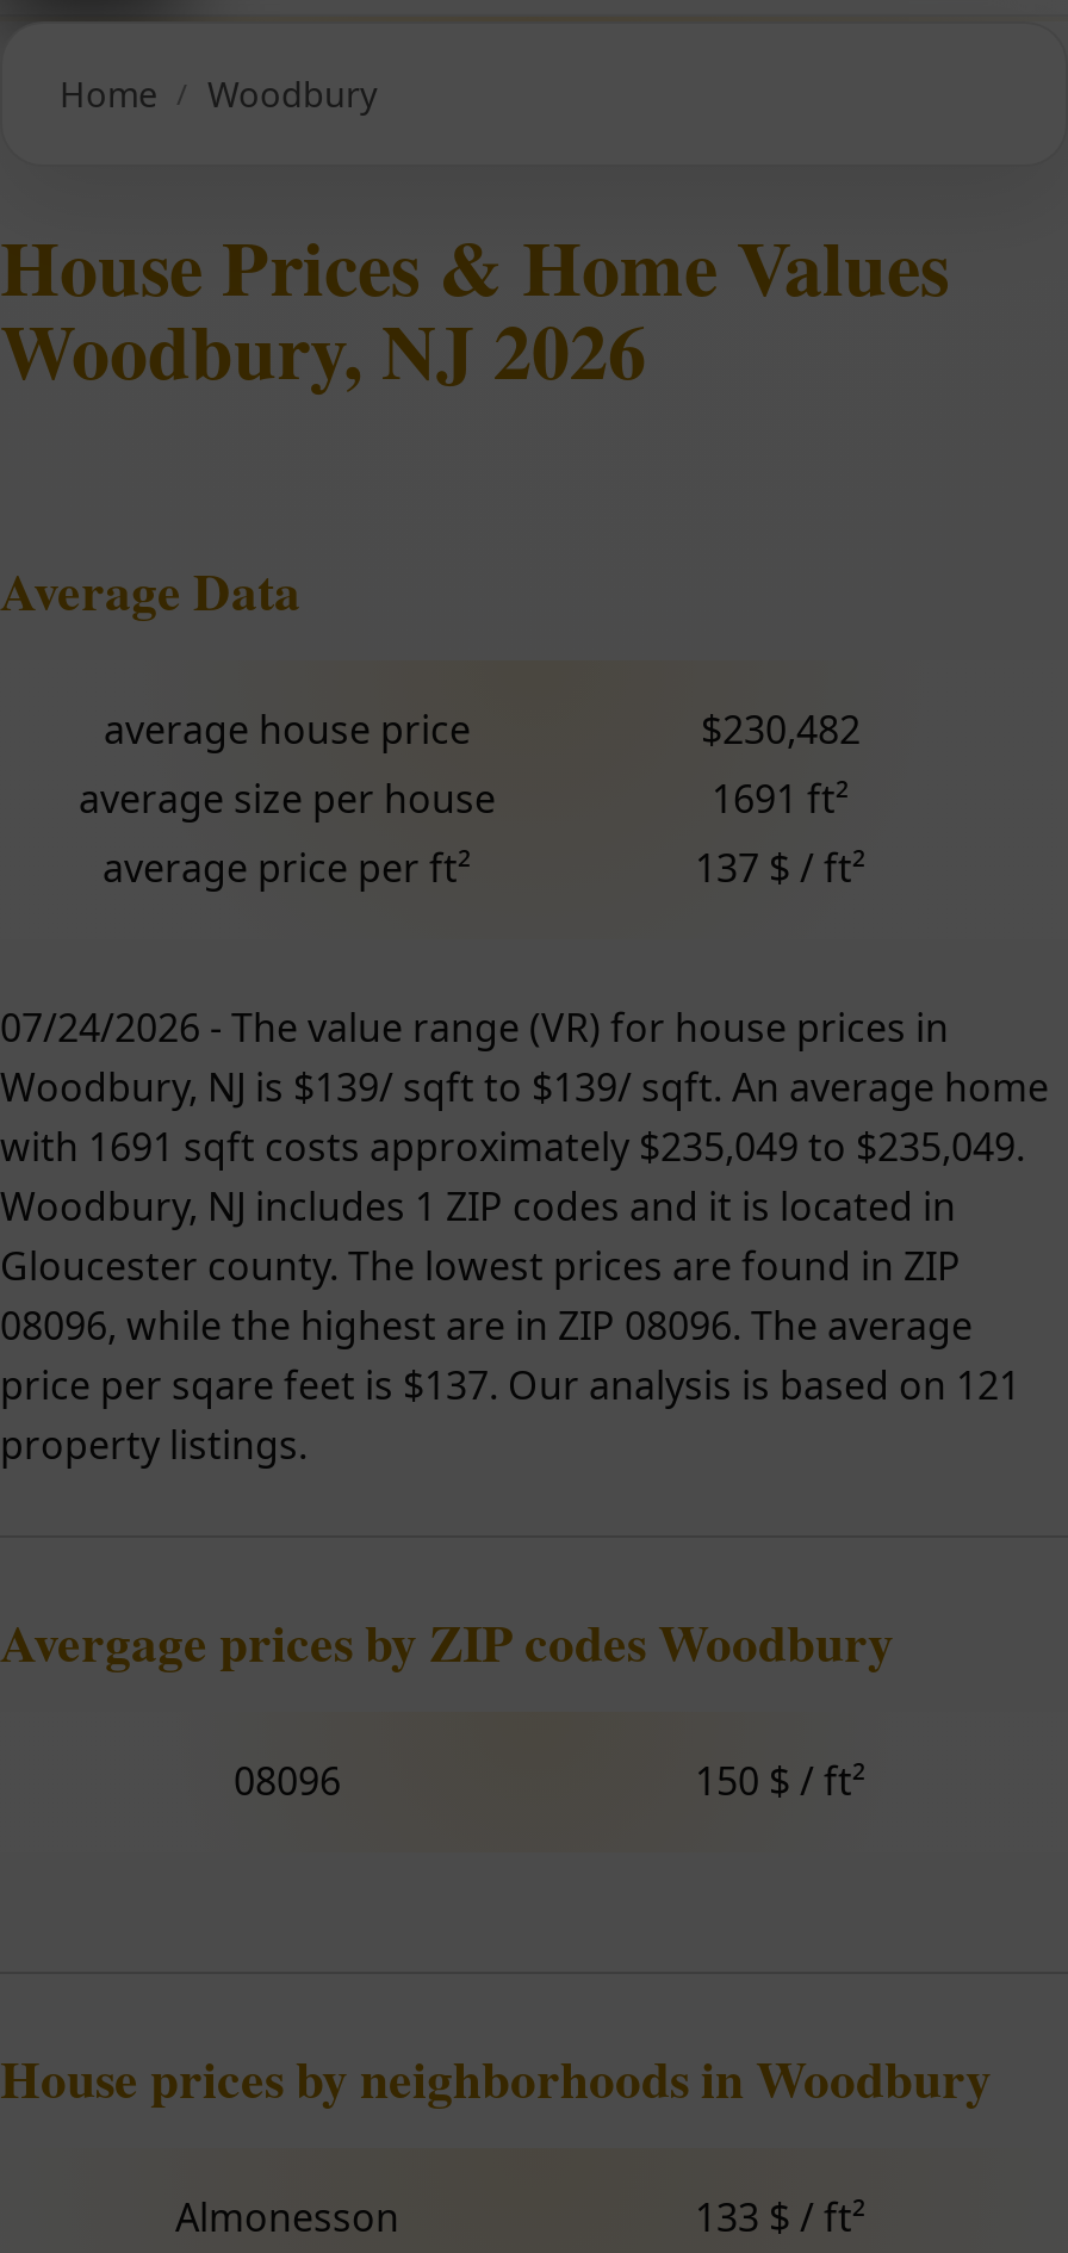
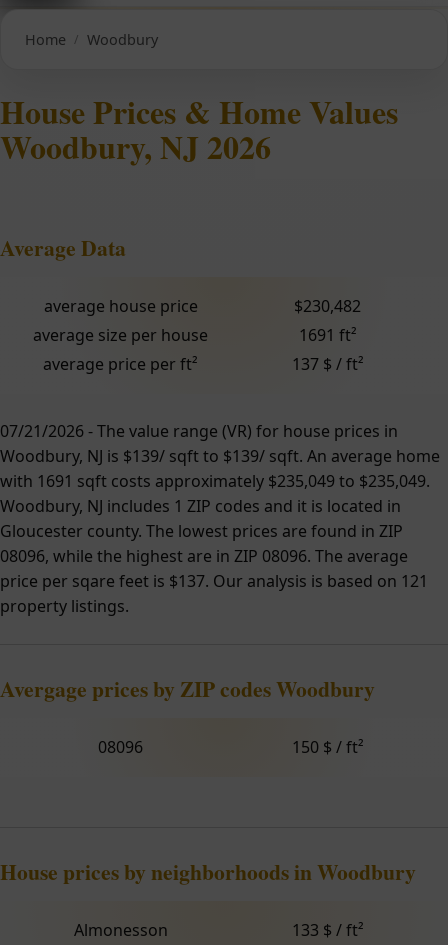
[0,1000,949,1053] 07/24/2026 - The value range (VR) for house prices in -> [0,420,398,442] 07/21/2026 - The value range (VR) for house prices in

